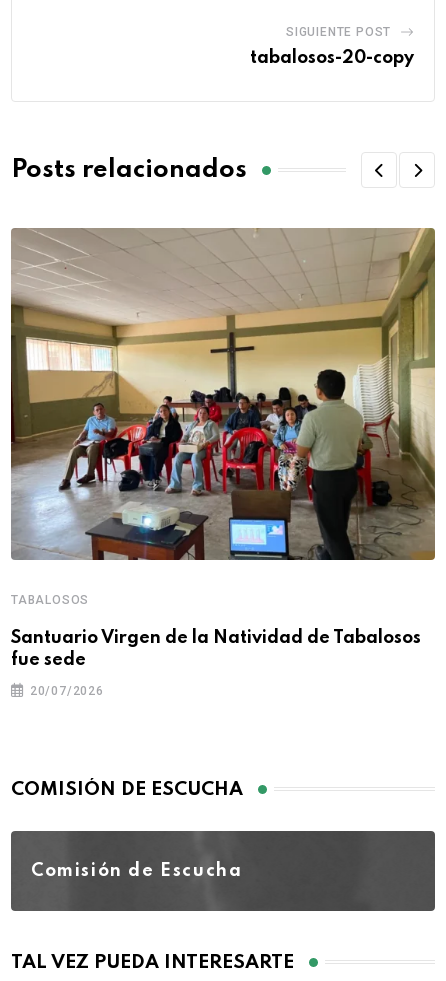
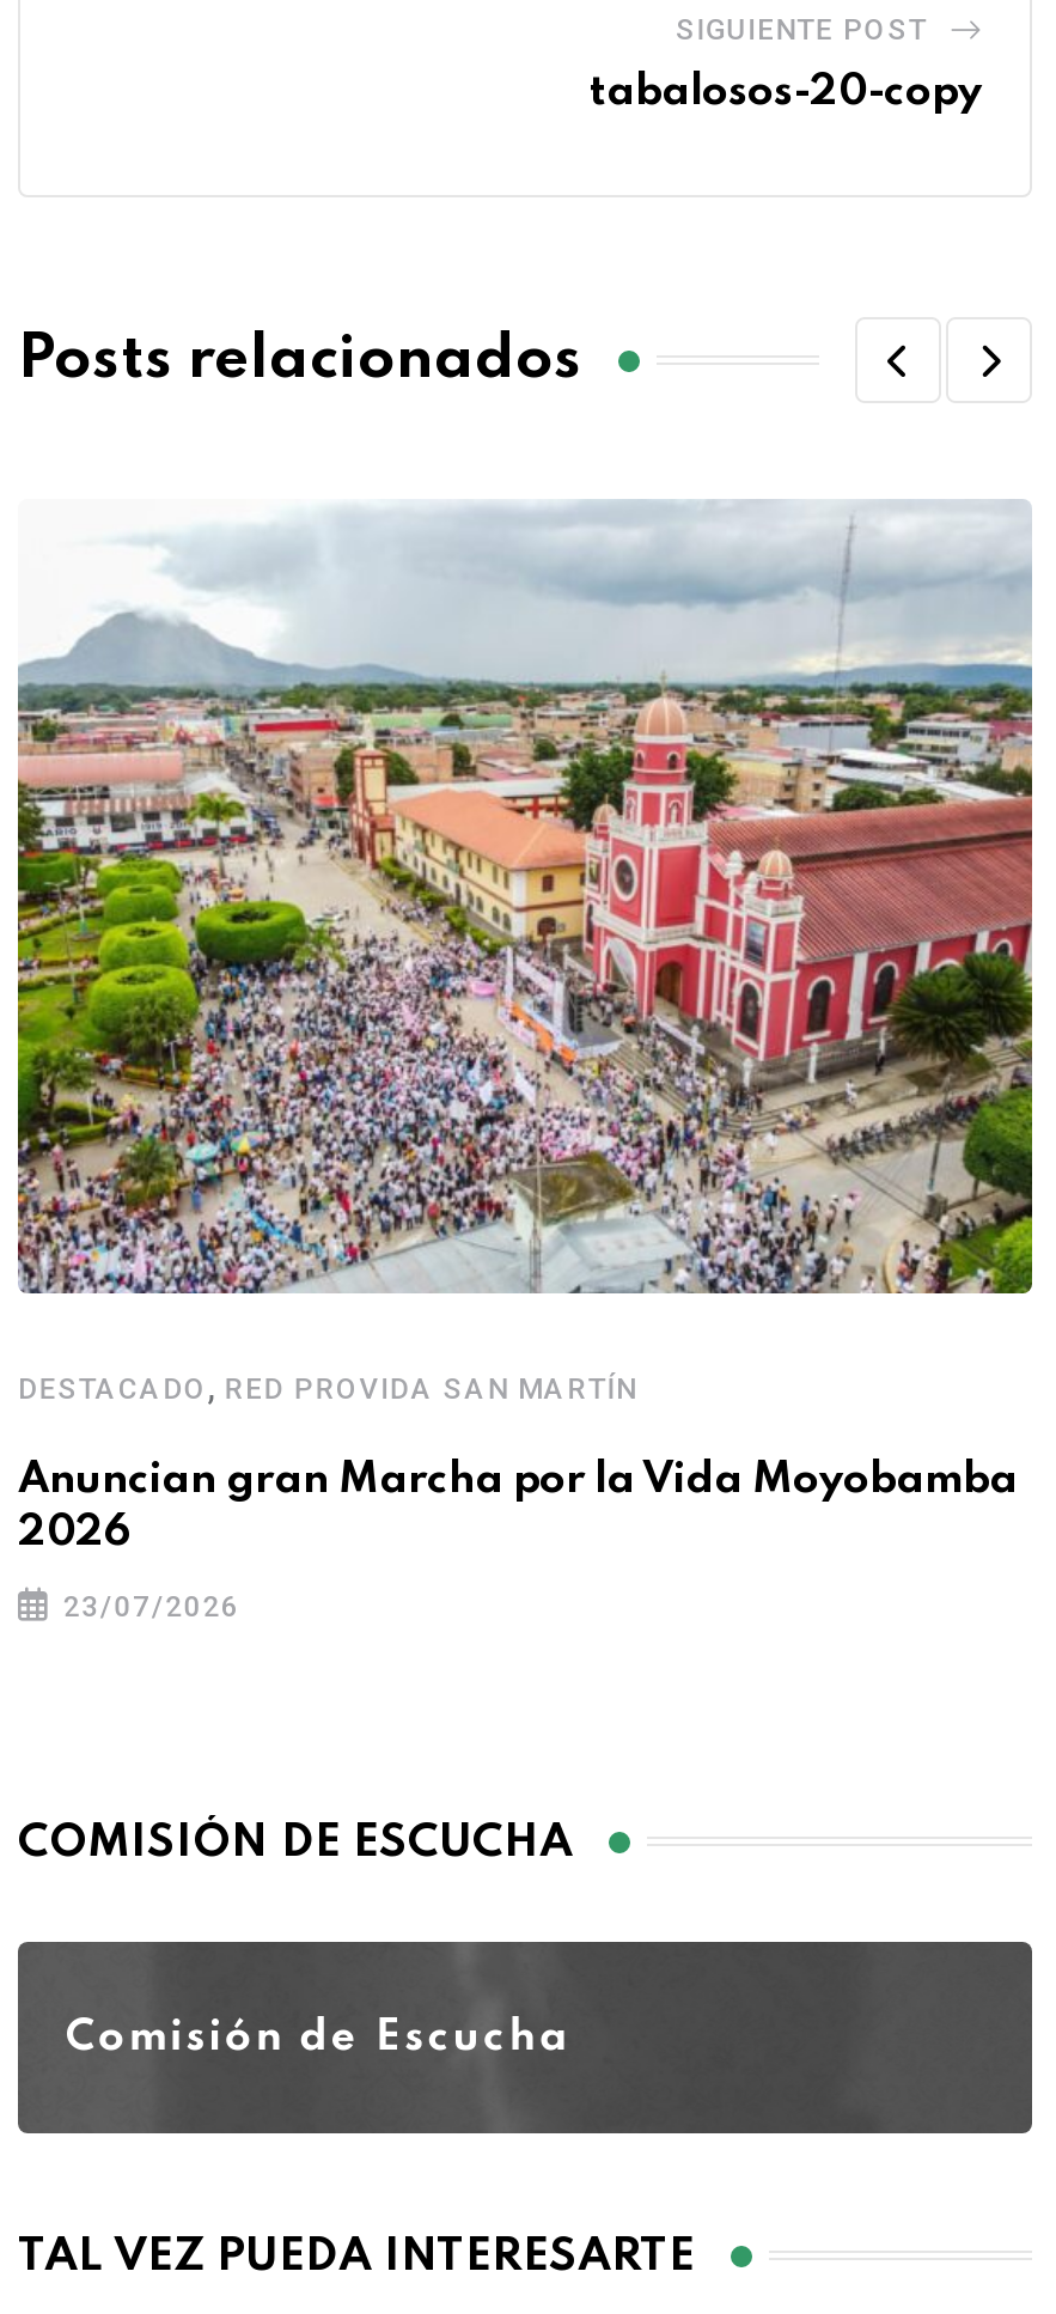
[10,227,436,607] [image] | TABALOSOS -> [16,499,1034,1408] [image] | DESTACADO, RED PROVIDA SAN MARTÍN
[11,629,421,669] Santuario Virgen de la Natividad de Tabalosos | fue sede -> [18,1458,1018,1554] Anuncian gran Marcha por la Vida Moyobamba | 2026
[30,684,104,698] 20/07/2026 -> [63,1589,240,1623] 23/07/2026

